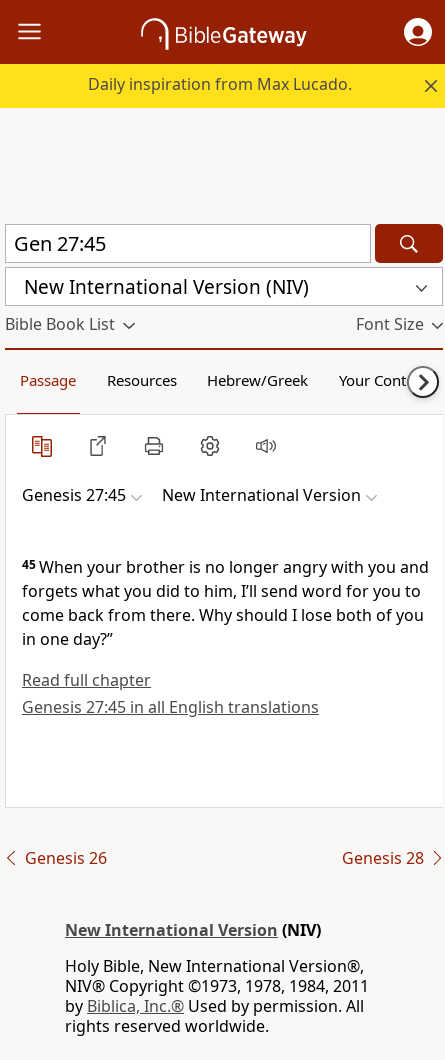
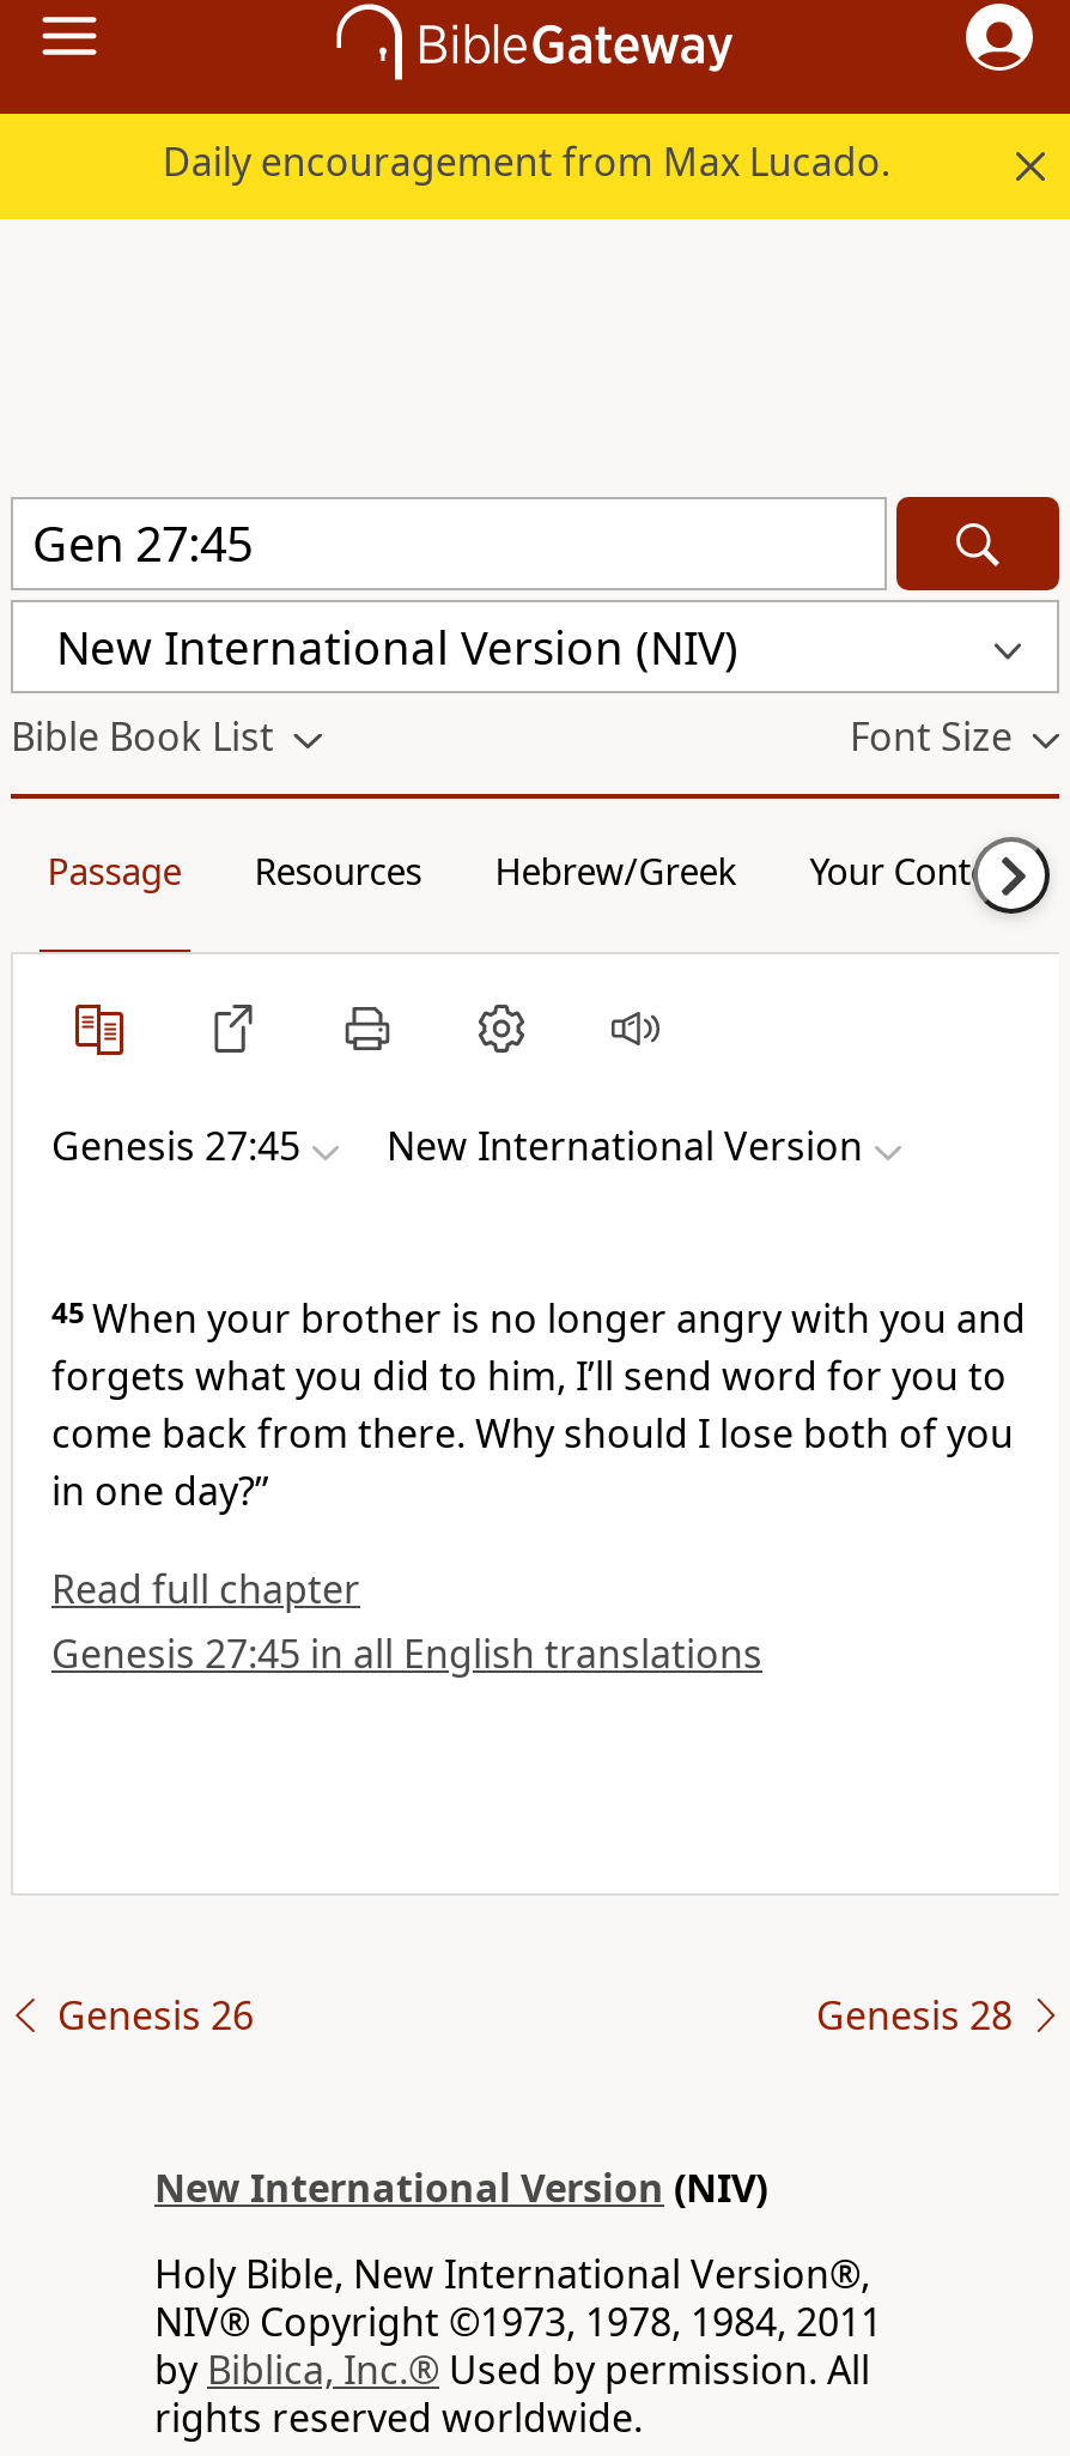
[88,73,352,95] Daily inspiration from Max Lucado. -> [163,135,890,188] Daily encouragement from Max Lucado.

